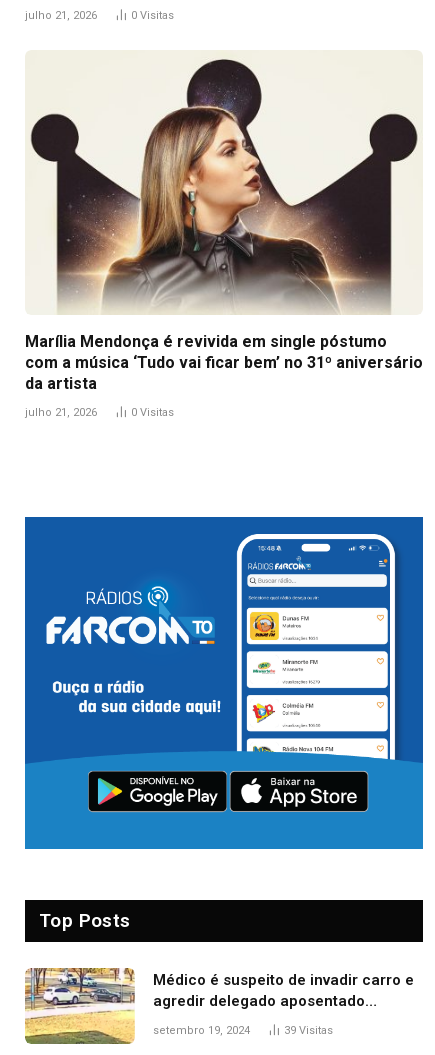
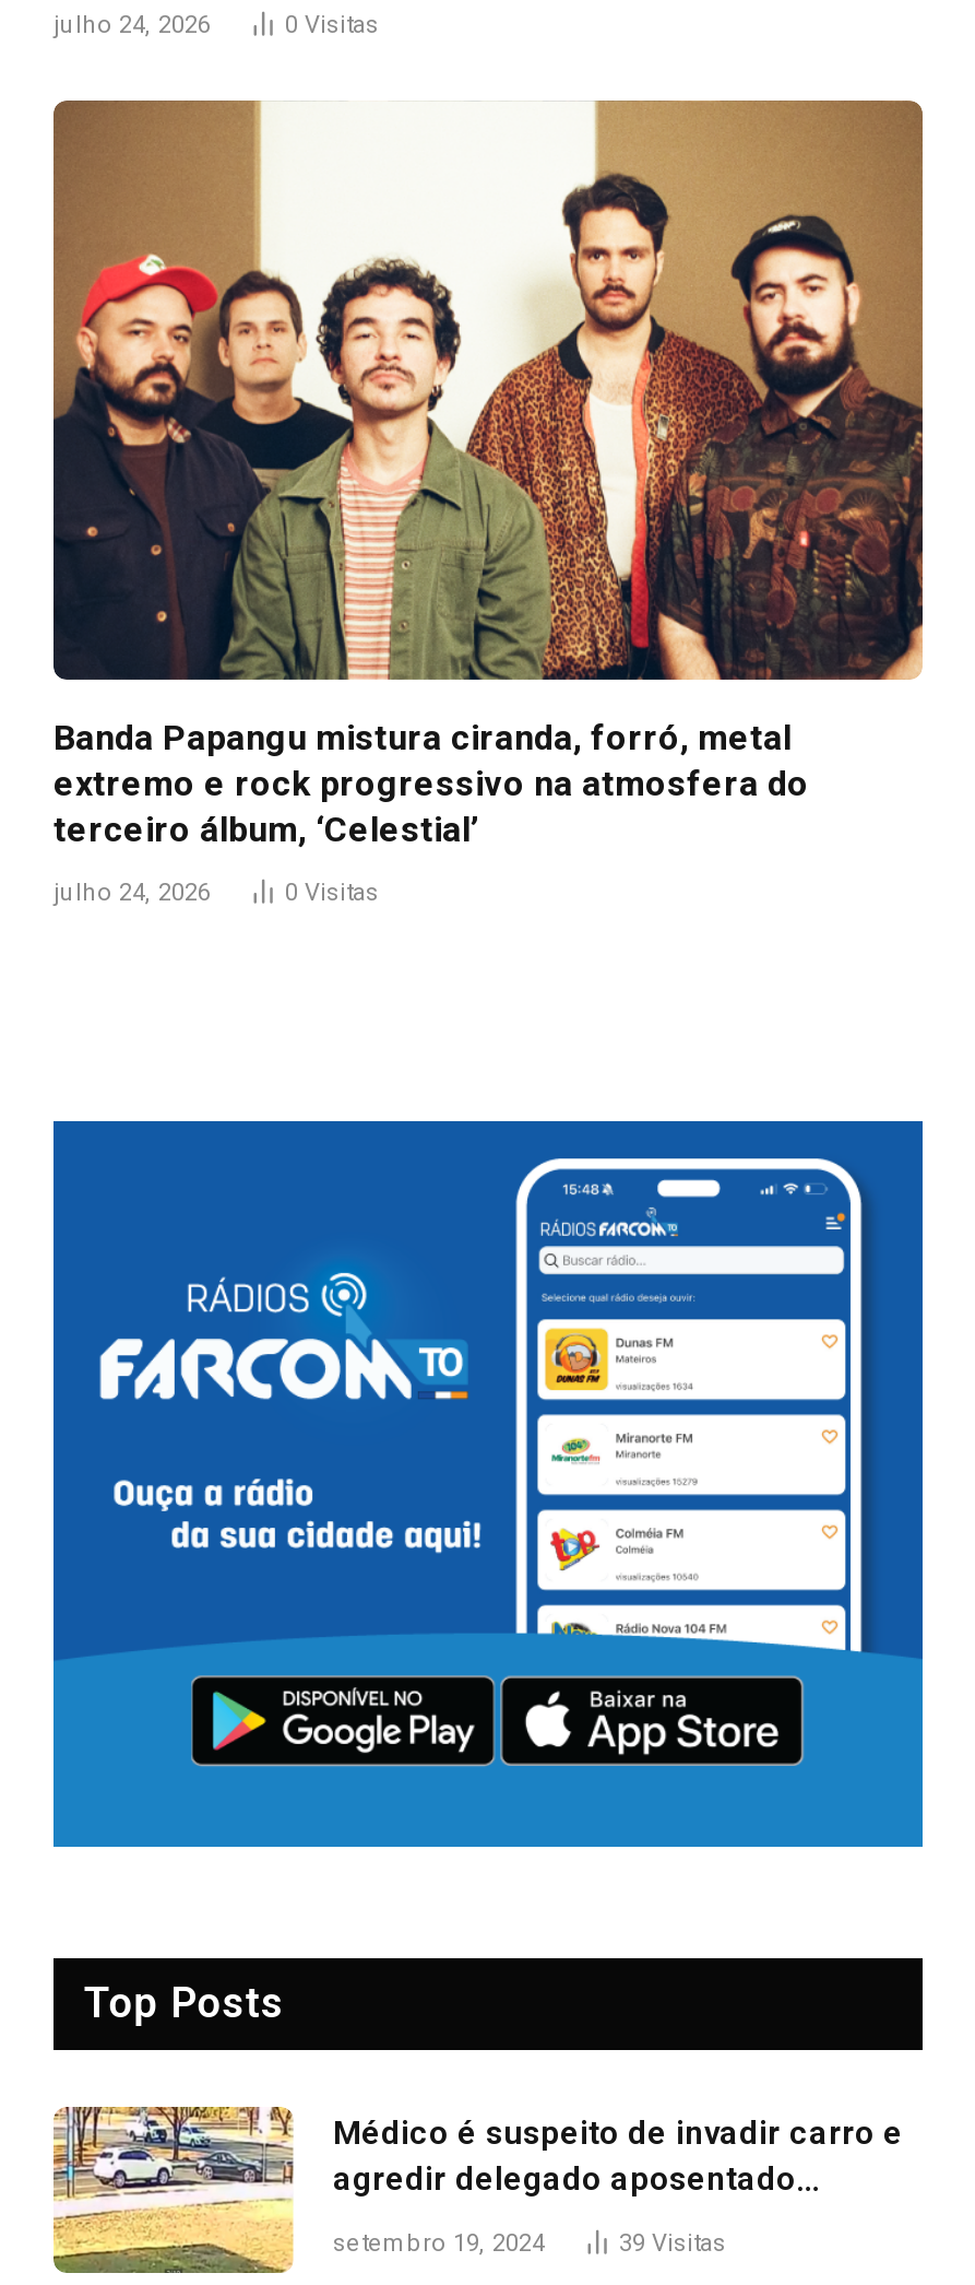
[25,9,97,22] julho 21, 2026 -> [53,10,211,38] julho 24, 2026
[25,50,423,393] [image] | Marília Mendonça é revivida em single póstumo | com a música ‘Tudo vai ficar bem’ no 31º aniversário | da artista -> [51,98,925,850] [image] | Banda Papangu mistura ciranda, forró, metal | extremo e rock progressivo na atmosfera do | terceiro álbum, ‘Celestial’
[25,406,97,419] julho 21, 2026 -> [53,878,211,907] julho 24, 2026

